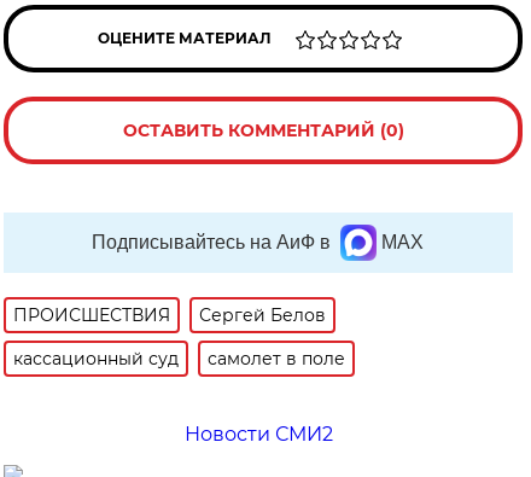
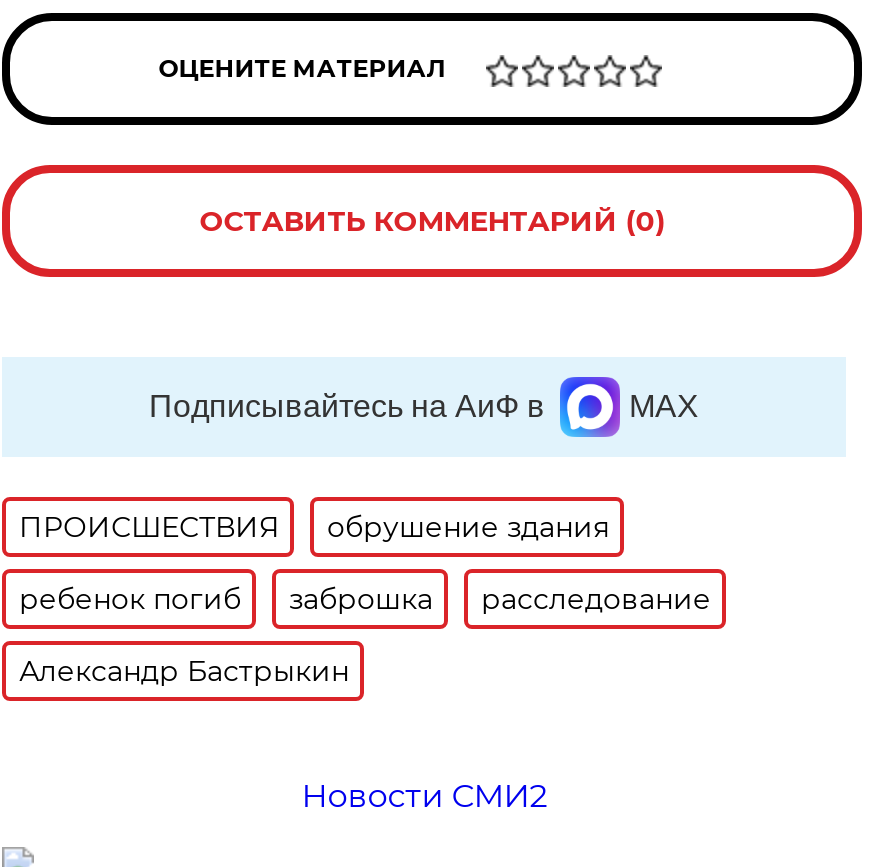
[14,304,346,370] Сергей Белов | кассационный суд | самолет в поле -> [19,509,711,689] обрушение здания | ребенок погиб | заброшка | расследование | Александр Бастрыкин

